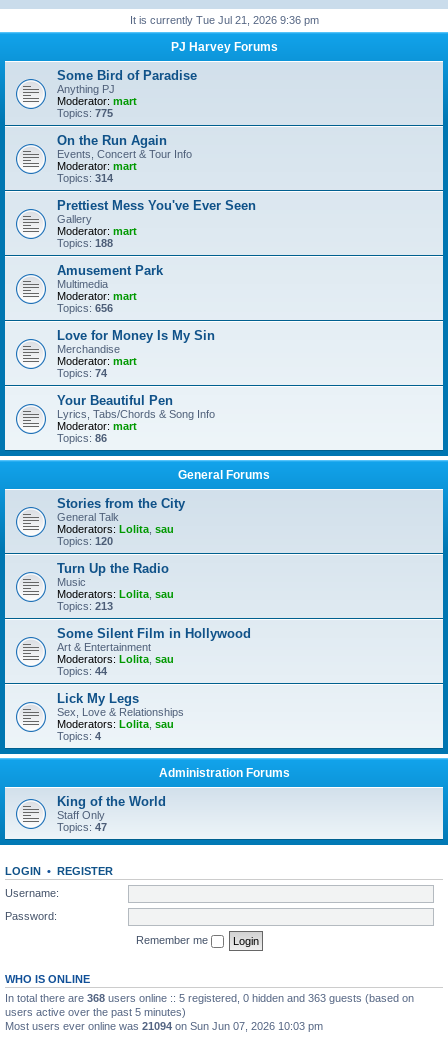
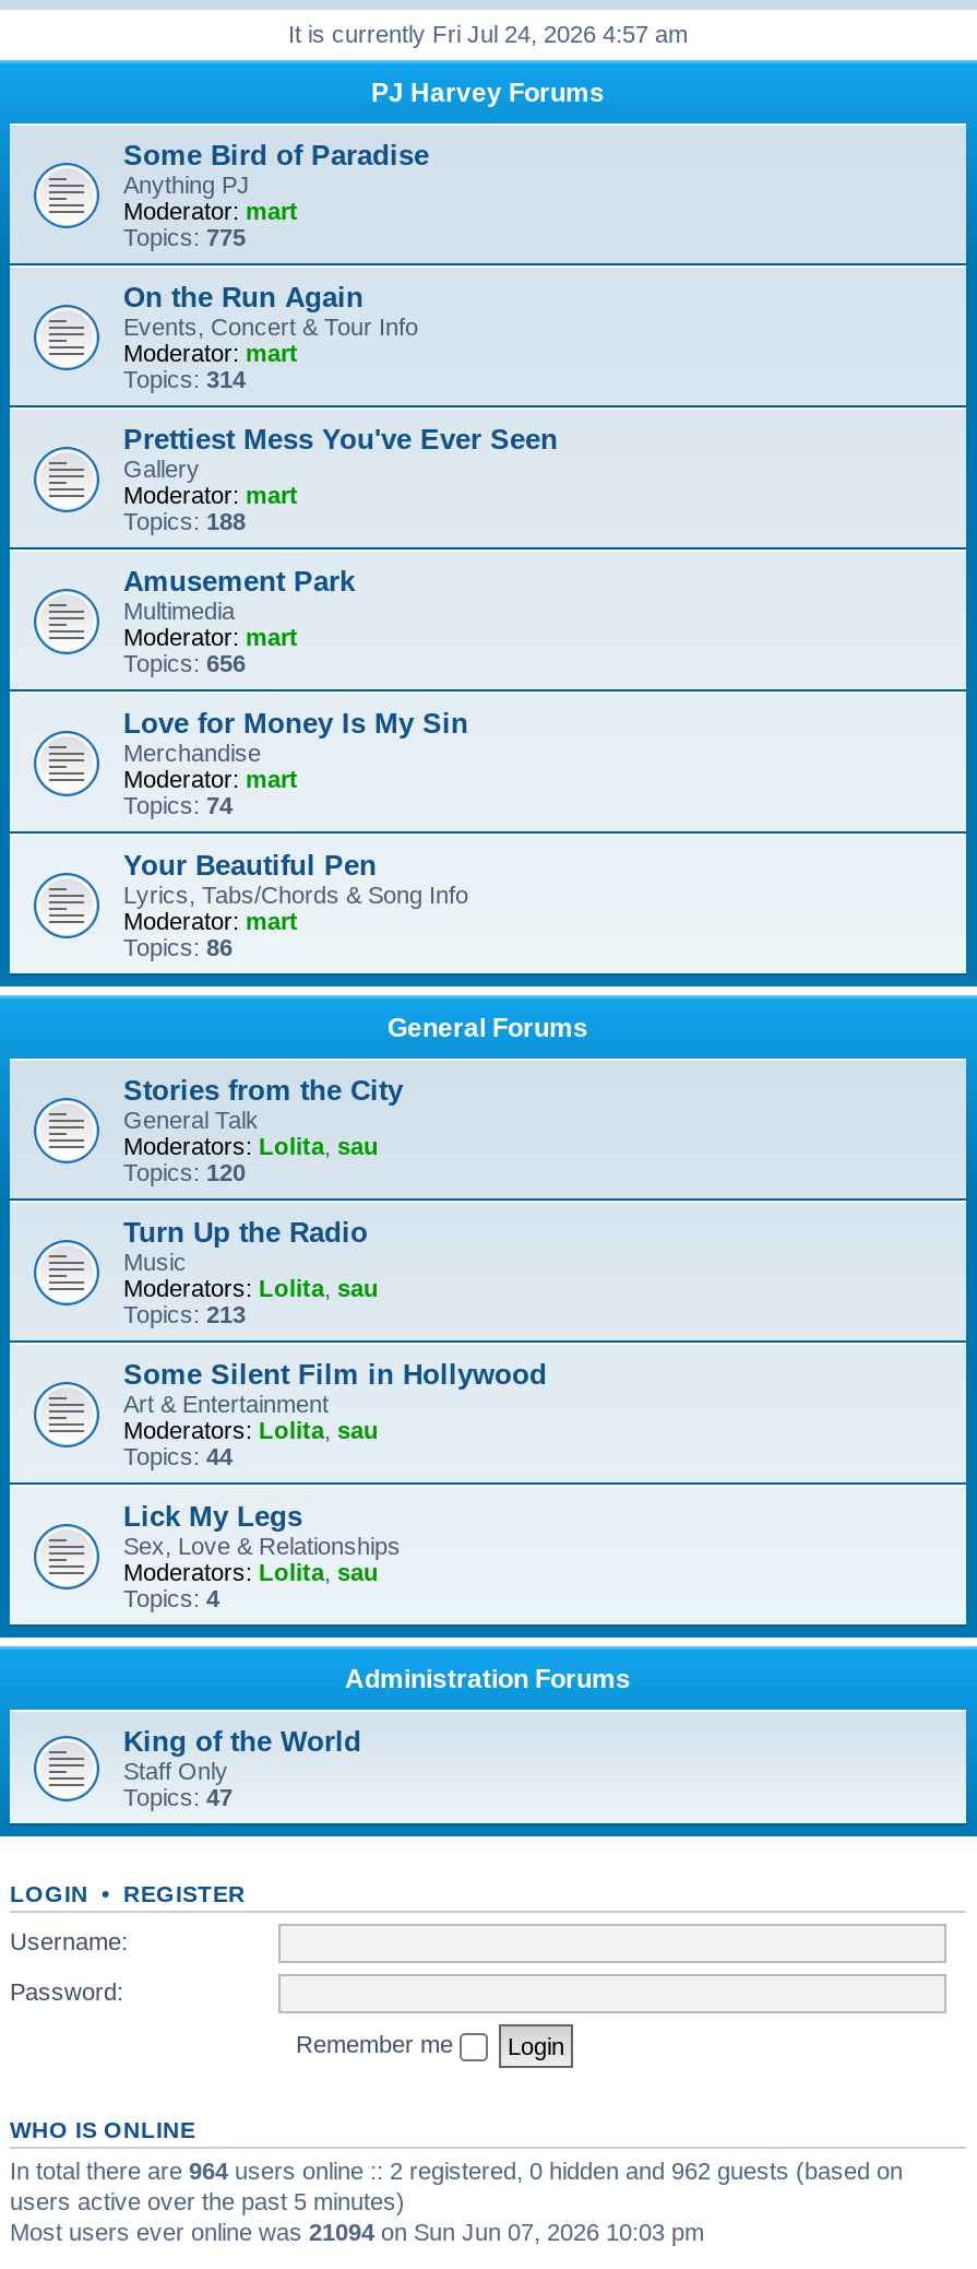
[129,14,318,26] It is currently Tue Jul 21, 2026 9:36 pm -> [288,21,688,47] It is currently Fri Jul 24, 2026 4:57 am
[5,991,414,1003] In total there are 368 users online :: 5 registered, 0 hidden and 363 guests (based on -> [10,2156,903,2183] In total there are 964 users online :: 2 registered, 0 hidden and 962 guests (based on

